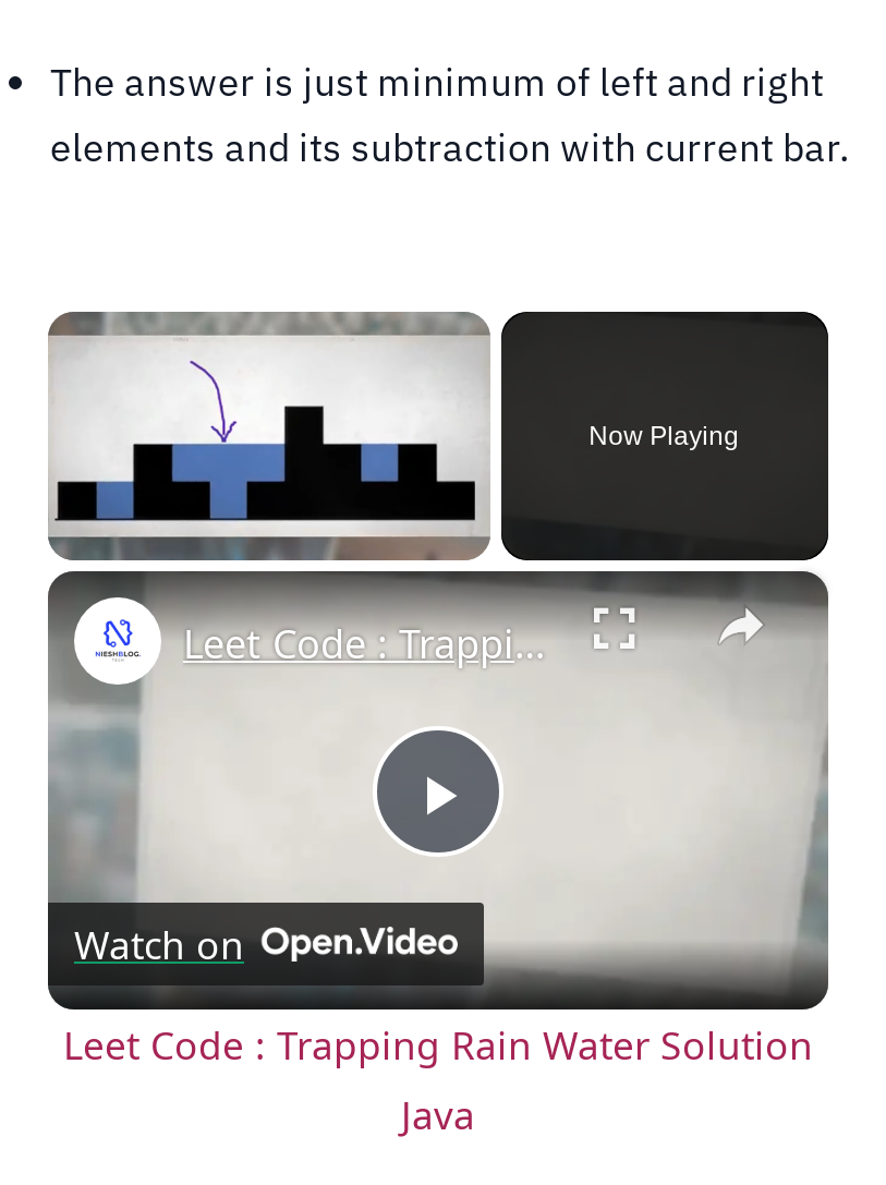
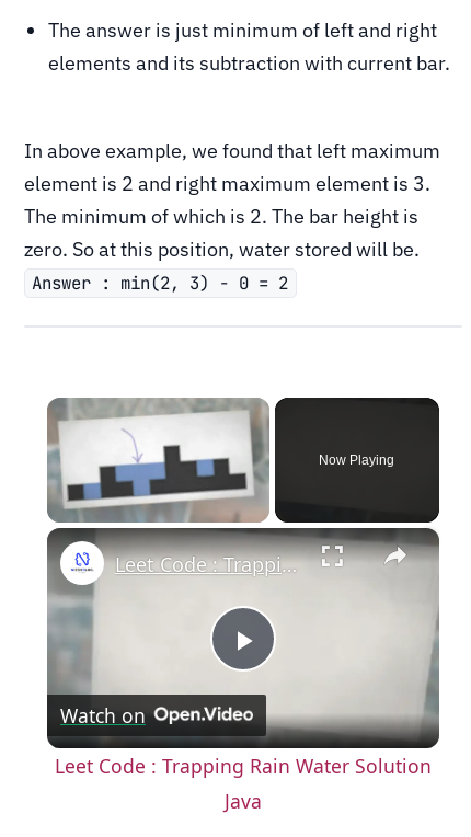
none -> [24,138,440,295] In above example, we found that left maximum | element is 2 and right maximum element is 3. | The minimum of which is 2. The bar height is | zero. So at this position, water stored will be. | Answer : min(2, 3) - 0 = 2
[50,438,488,558] [image] -> [47,400,269,523] [image]

